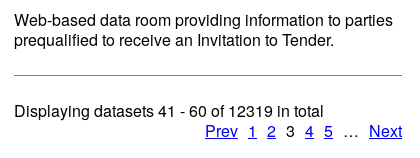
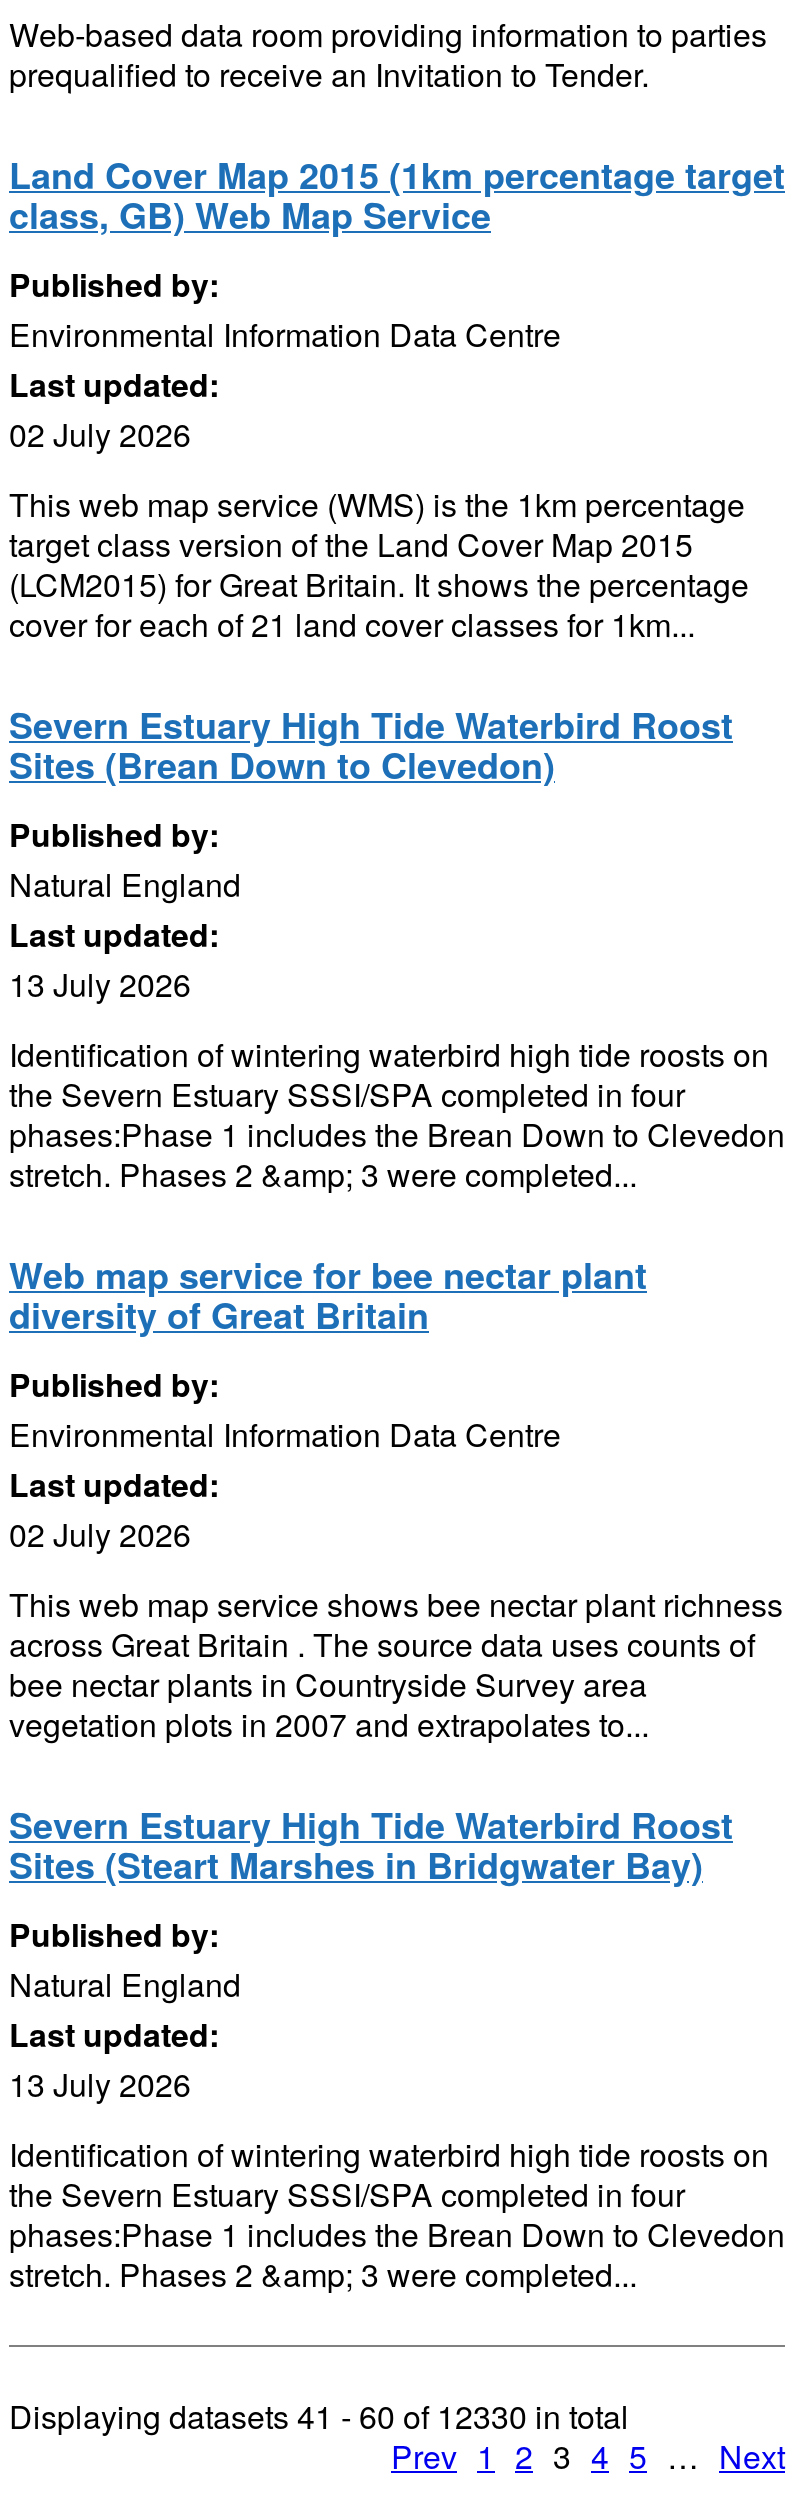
[14,99,324,122] Displaying datasets 41 - 60 of 12319 in total -> [9,149,785,2439] Land Cover Map 2015 (1km percentage target | class, GB) Web Map Service | Published by: | Environmental Information Data Centre | Last updated: | 02 July 2026 | This web map service (WMS) is the 1km percentage | target class version of the Land Cover Map 2015 | (LCM2015) for Great Britain. It shows the percentage | cover for each of 21 land cover classes for 1km... | Severn Estuary High Tide Waterbird Roost | Sites (Brean Down to Clevedon) | Published by: | Natural England | Last updated: | 13 July 2026 | Identification of wintering waterbird high tide roosts on | the Severn Estuary SSSI/SPA completed in four | phases:Phase 1 includes the Brean Down to Clevedon | stretch. Phases 2 &amp; 3 were completed... | Web map service for bee nectar plant | diversity of Great Britain | Published by: | Environmental Information Data Centre | Last updated: | 02 July 2026 | This web map service shows bee nectar plant richness | across Great Britain . The source data uses counts of | bee nectar plants in Countryside Survey area | vegetation plots in 2007 and extrapolates to... | Severn Estuary High Tide Waterbird Roost | Sites (Steart Marshes in Bridgwater Bay) | Published by: | Natural England | Last updated: | 13 July 2026 | Identification of wintering waterbird high tide roosts on | the Severn Estuary SSSI/SPA completed in four | phases:Phase 1 includes the Brean Down to Clevedon | stretch. Phases 2 &amp; 3 were completed... | Displaying datasets 41 - 60 of 12330 in total

